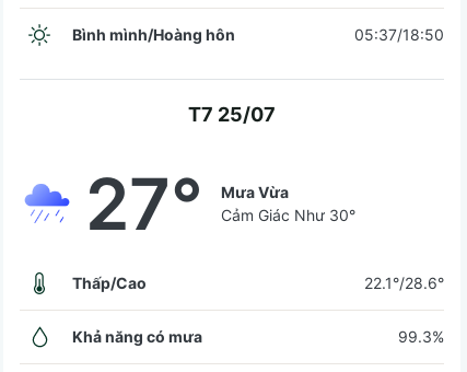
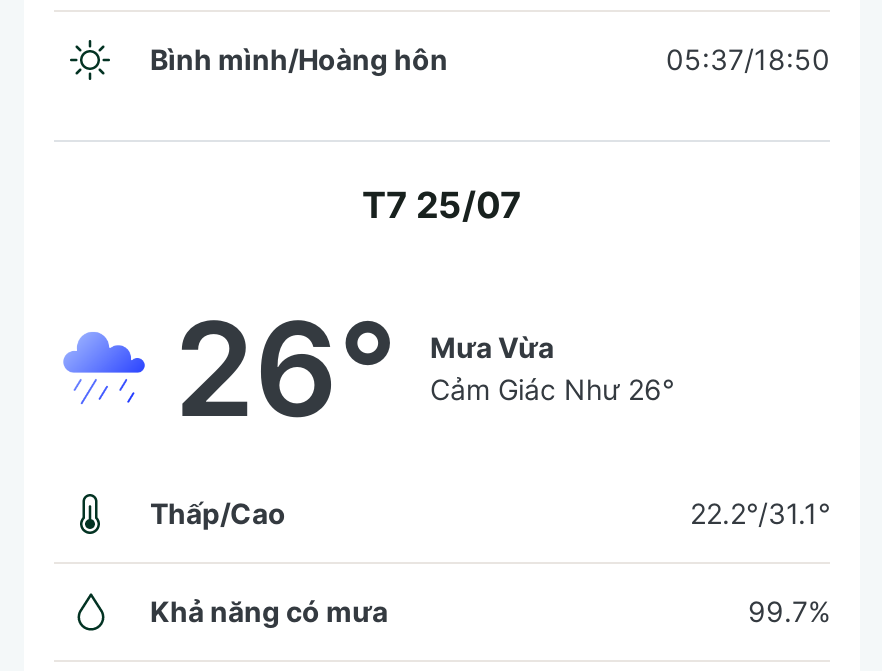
[85,160,203,247] 27° -> [174,289,398,447] 26°
[221,206,355,224] Cảm Giác Như 30° -> [430,372,674,406] Cảm Giác Như 26°
[364,274,444,292] 22.1°/28.6° -> [690,496,830,530] 22.2°/31.1°
[398,327,444,346] 99.3% -> [748,594,830,628] 99.7%

